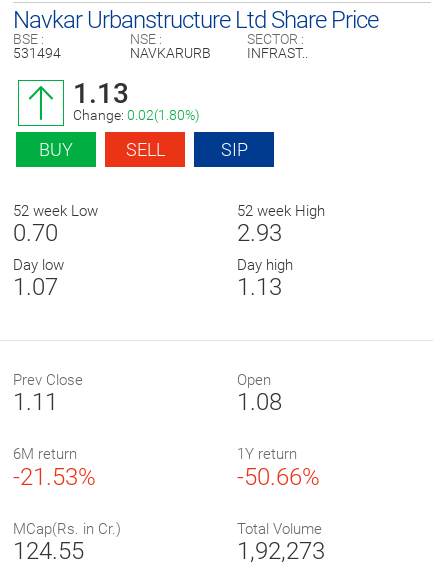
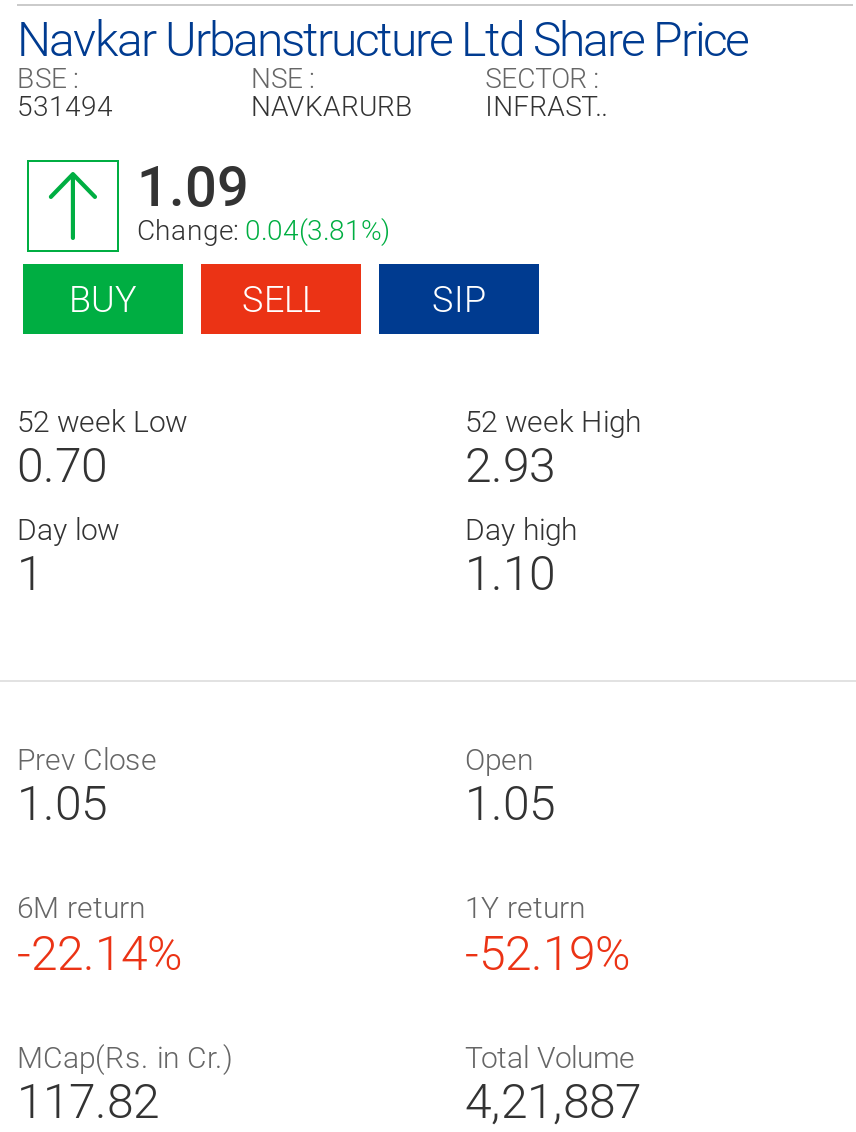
[73,77,129,110] 1.13 -> [137,154,249,220] 1.09
[73,107,200,123] Change: 0.02(1.80%) -> [137,214,391,246] Change: 0.04(3.81%)
[13,273,58,301] 1.07 -> [17,546,43,602] 1
[237,273,282,301] 1.13 -> [465,546,555,602] 1.10
[13,388,58,416] 1.11 -> [17,776,107,832] 1.05
[237,388,282,416] 1.08 -> [465,776,555,832] 1.05
[13,463,96,491] -21.53% -> [17,926,183,982] -22.14%
[237,463,320,491] -50.66% -> [465,926,631,982] -52.19%
[13,537,84,565] 124.55 -> [17,1074,159,1130] 117.82
[237,537,325,565] 1,92,273 -> [465,1074,641,1130] 4,21,887

